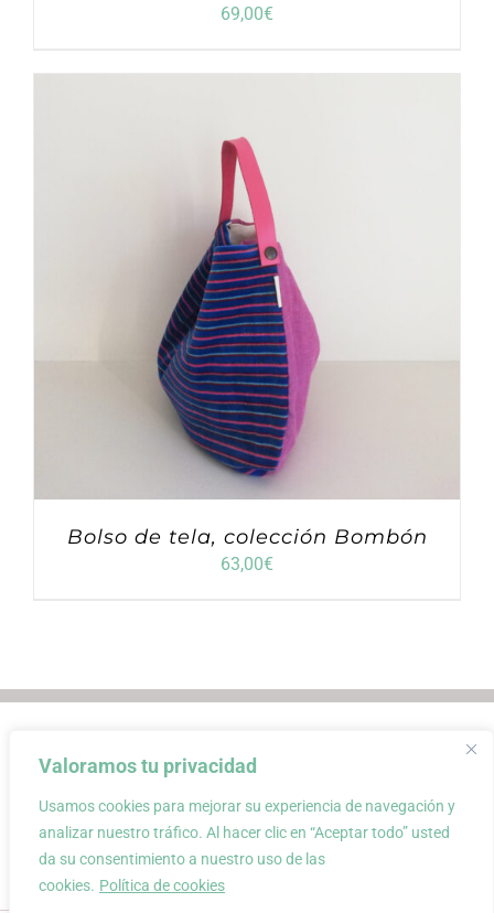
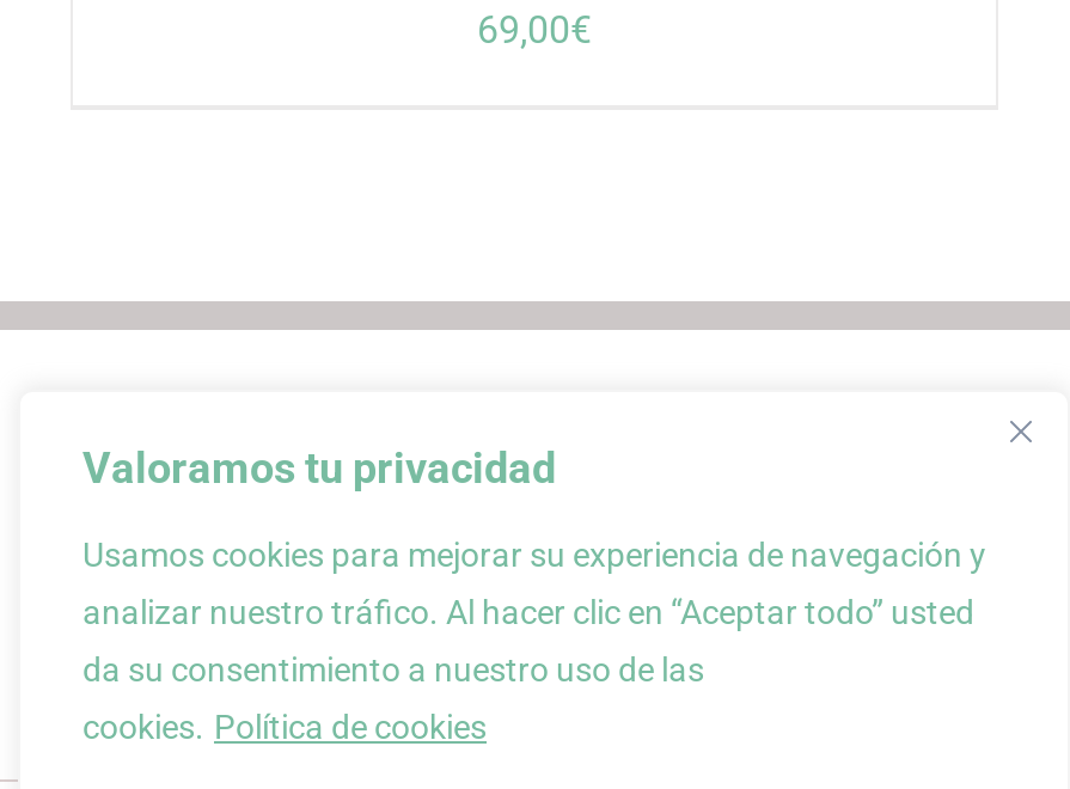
[34,74,460,574] [image] | Bolso de tela, colección Bombón | 63,00€ -> none

